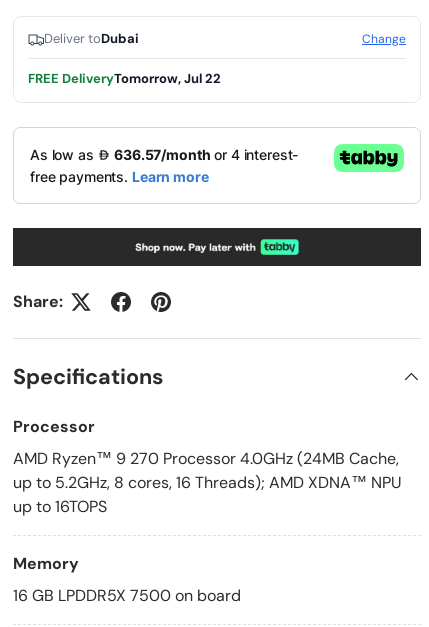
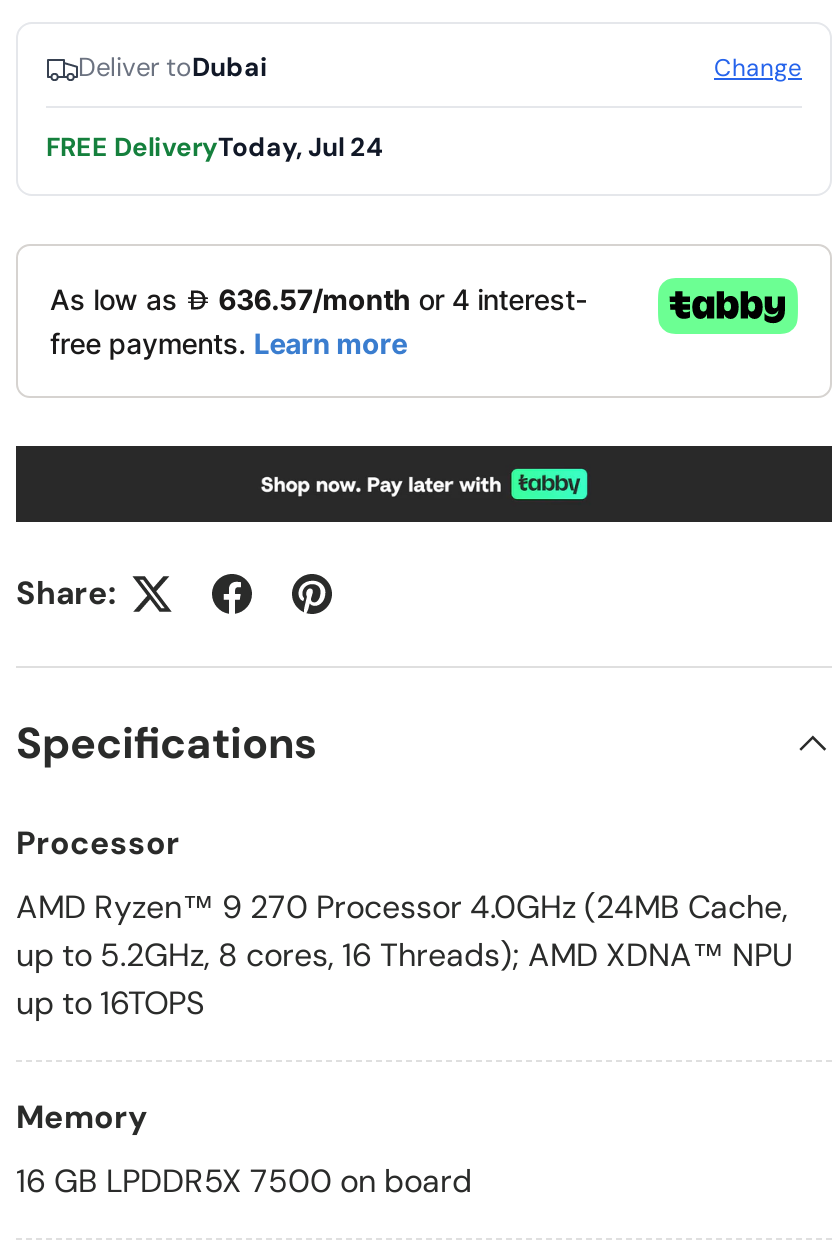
[28,70,221,87] FREE DeliveryTomorrow, Jul 22 -> [46,130,382,164] FREE DeliveryToday, Jul 24

